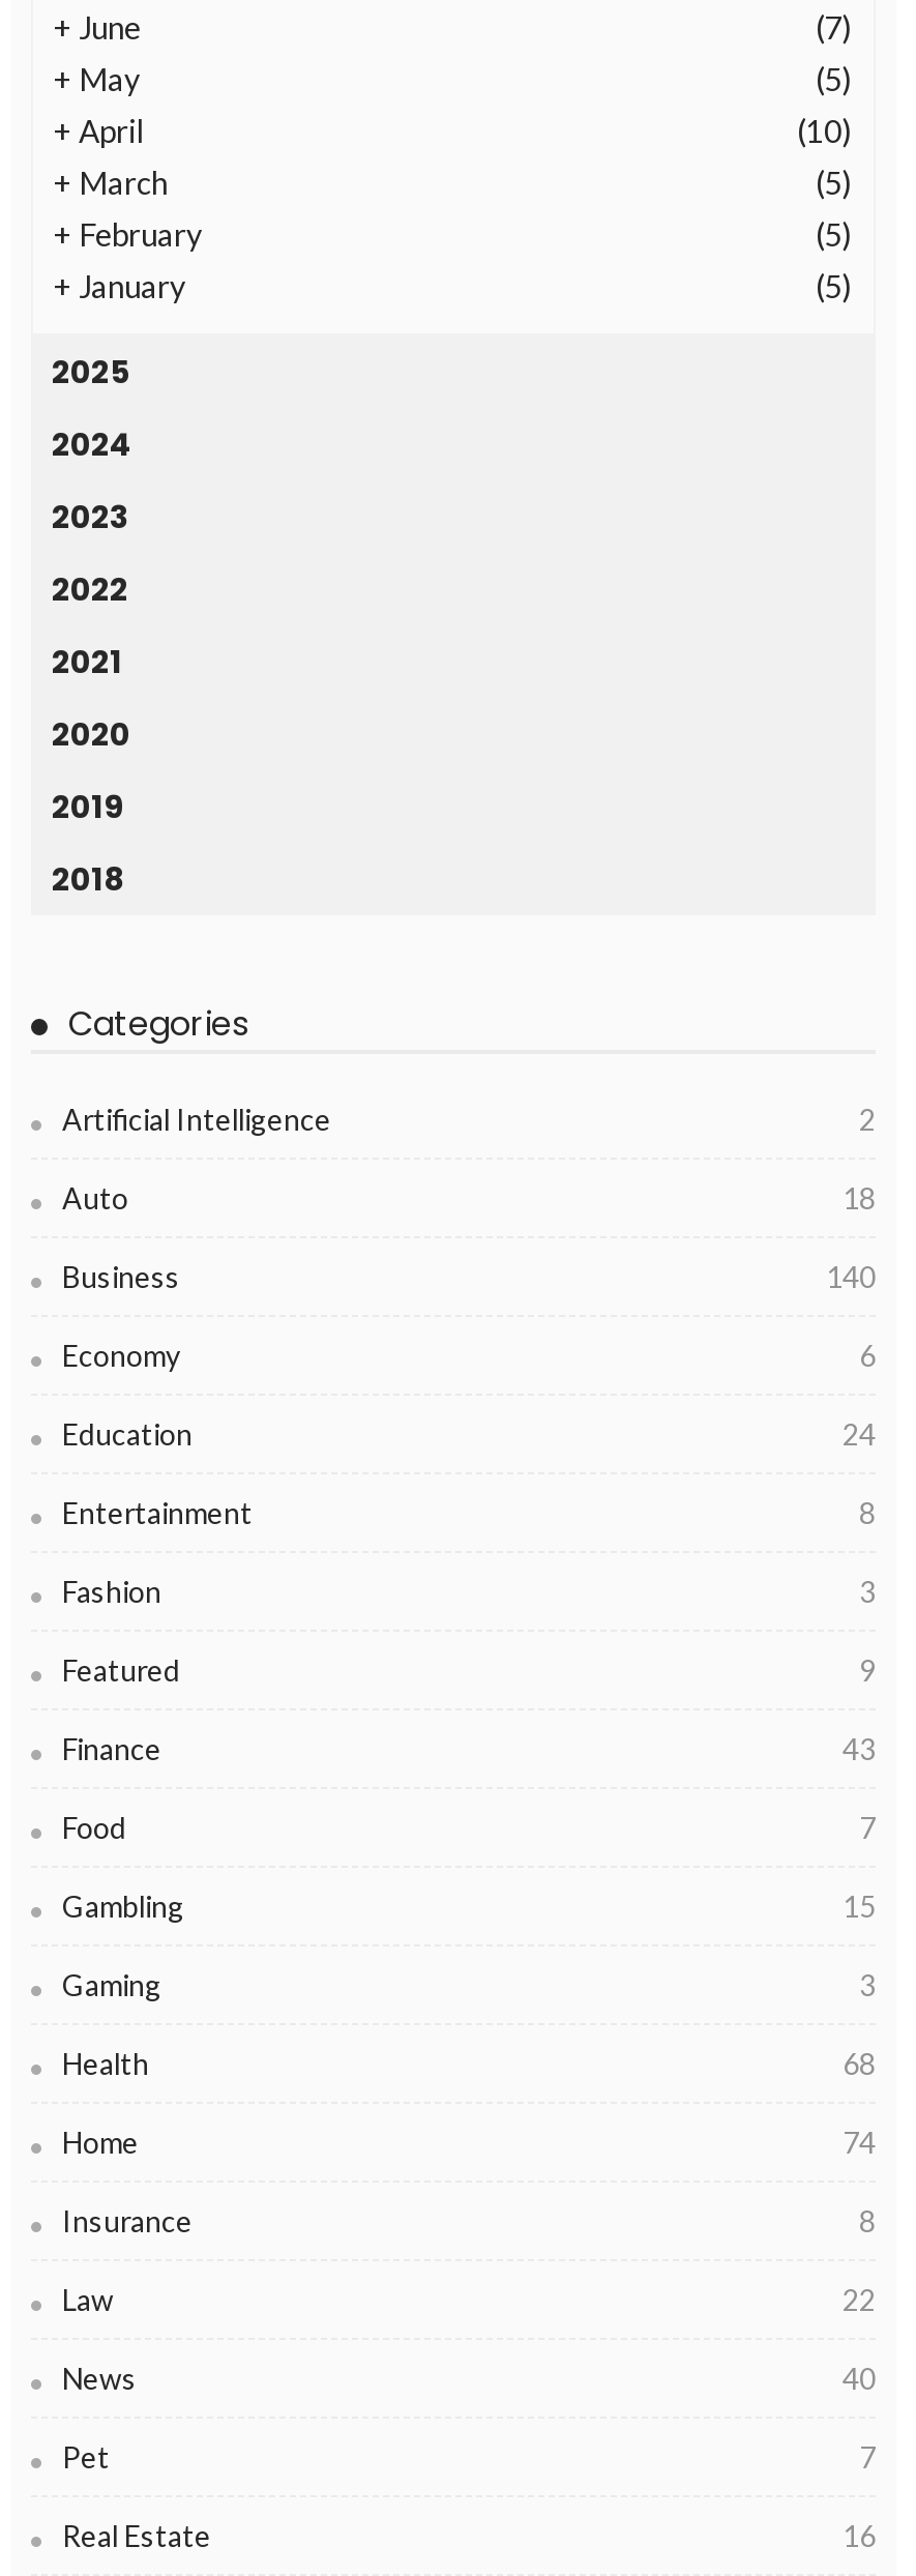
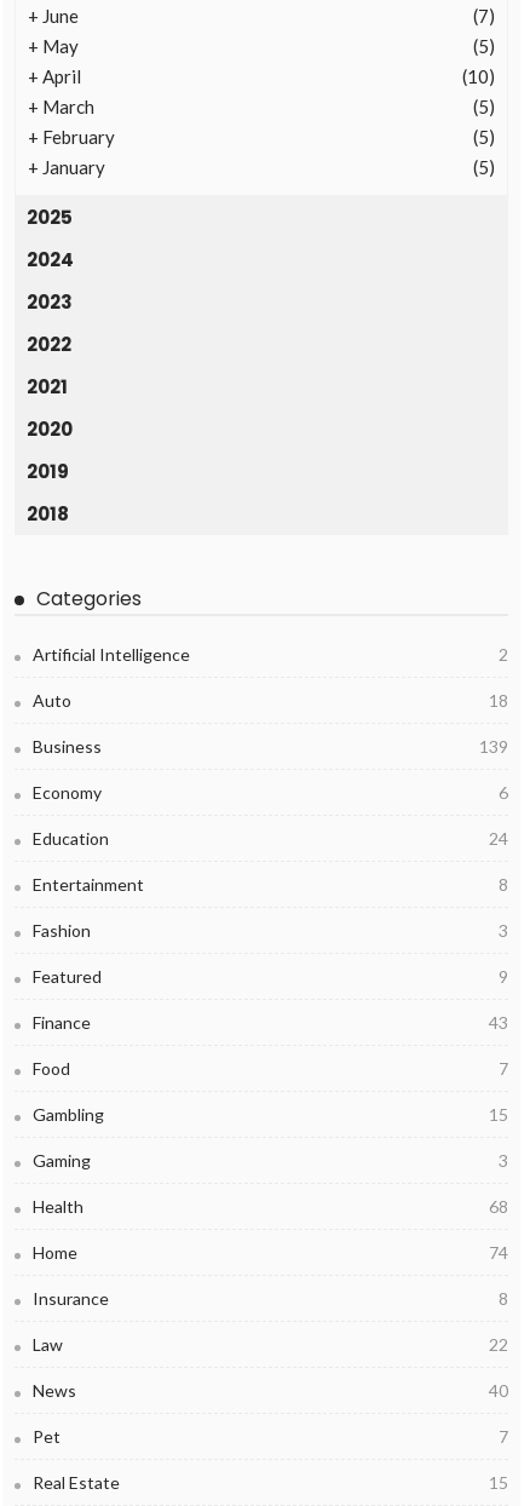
[826,1259,876,1295] 140 -> [479,736,508,757] 139
[843,2518,876,2554] 16 -> [489,1472,508,1493] 15

